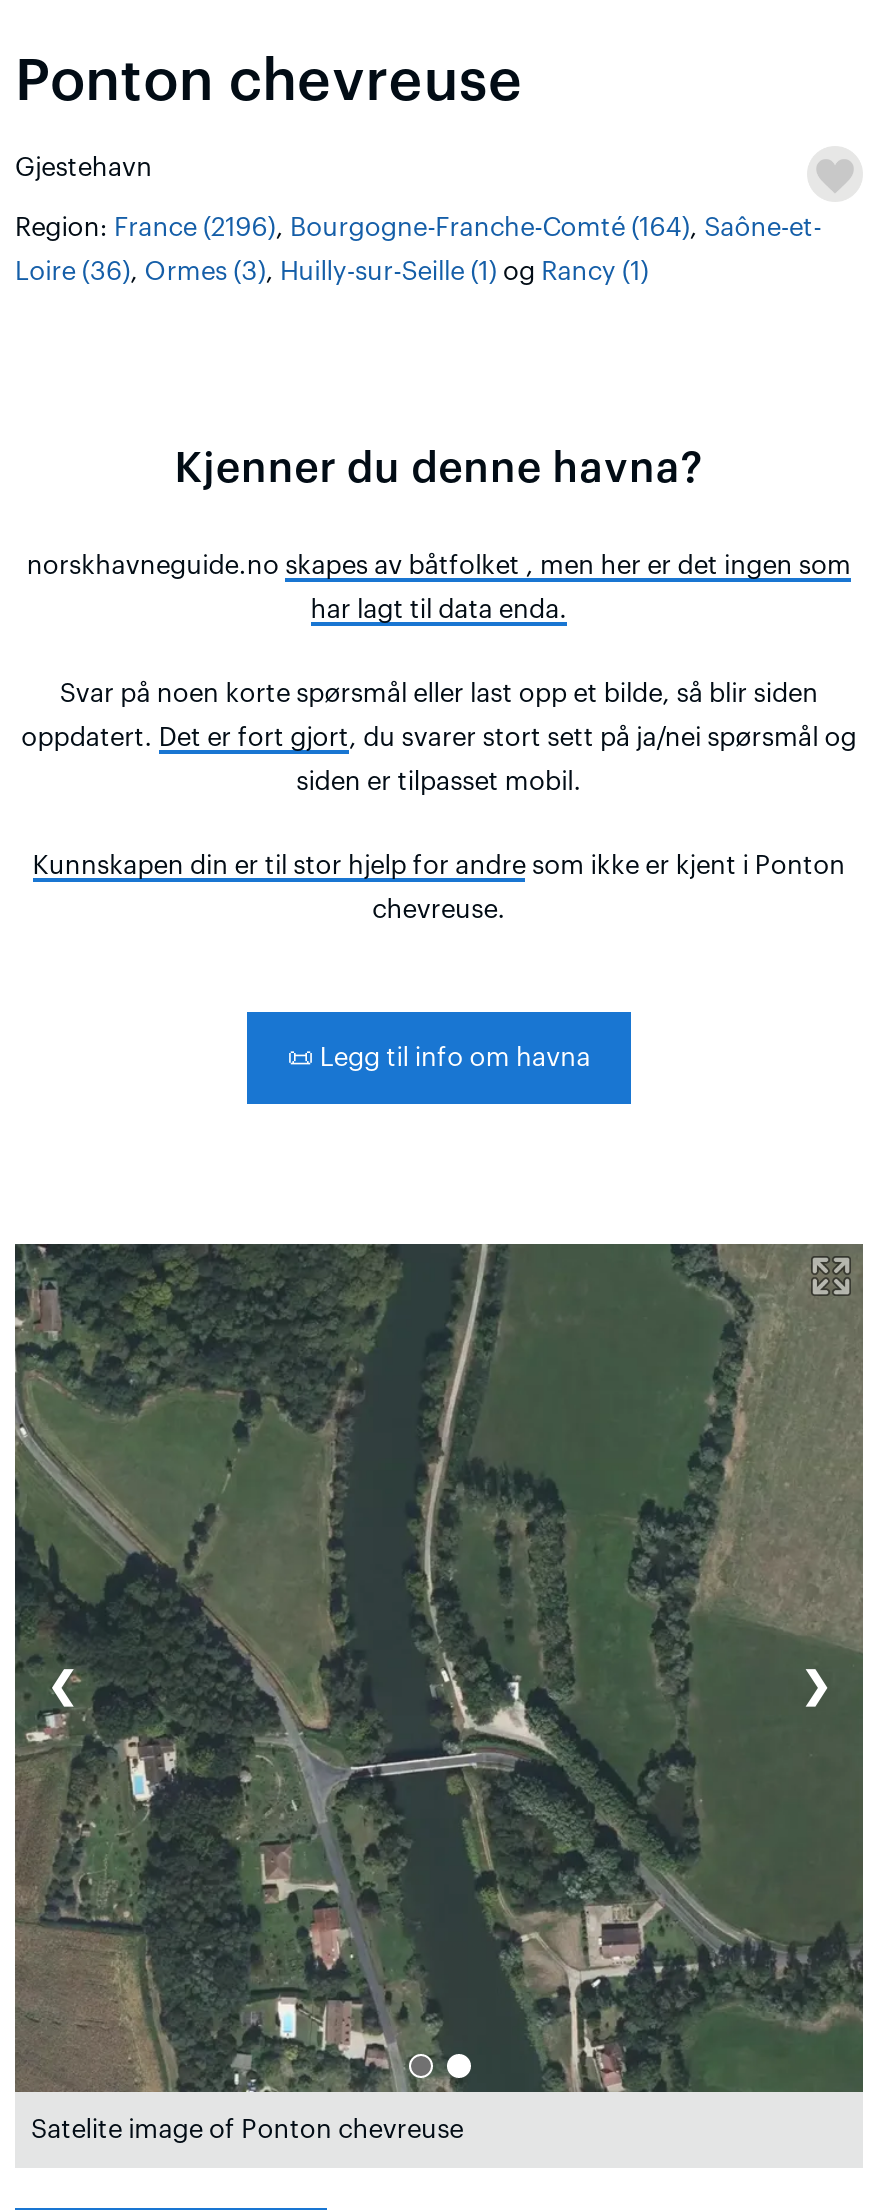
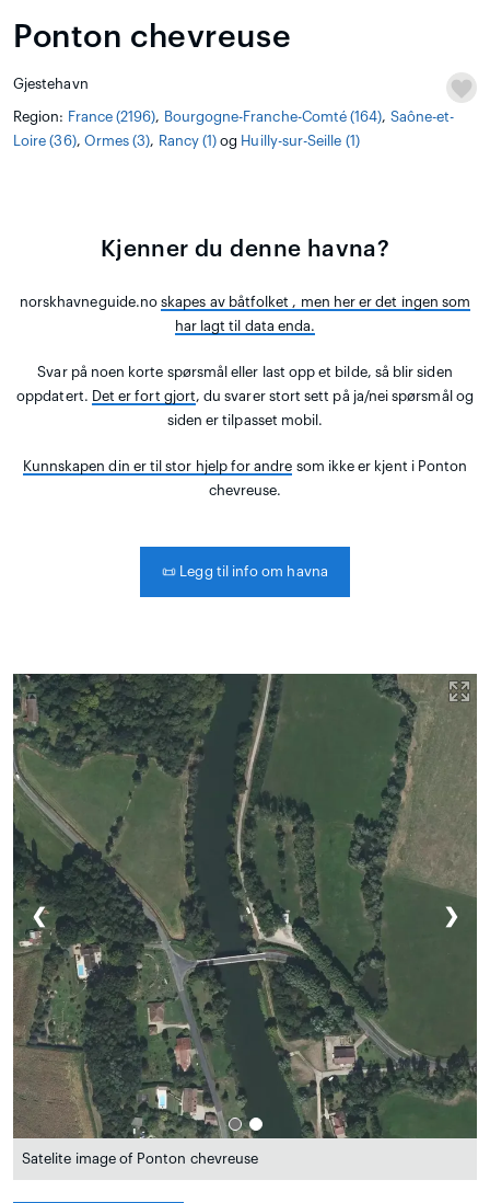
[15,258,649,284] Loire (36), Ormes (3), Huilly-sur-Seille (1) og Rancy (1) -> [13,134,360,148] Loire (36), Ormes (3), Rancy (1) og Huilly-sur-Seille (1)

